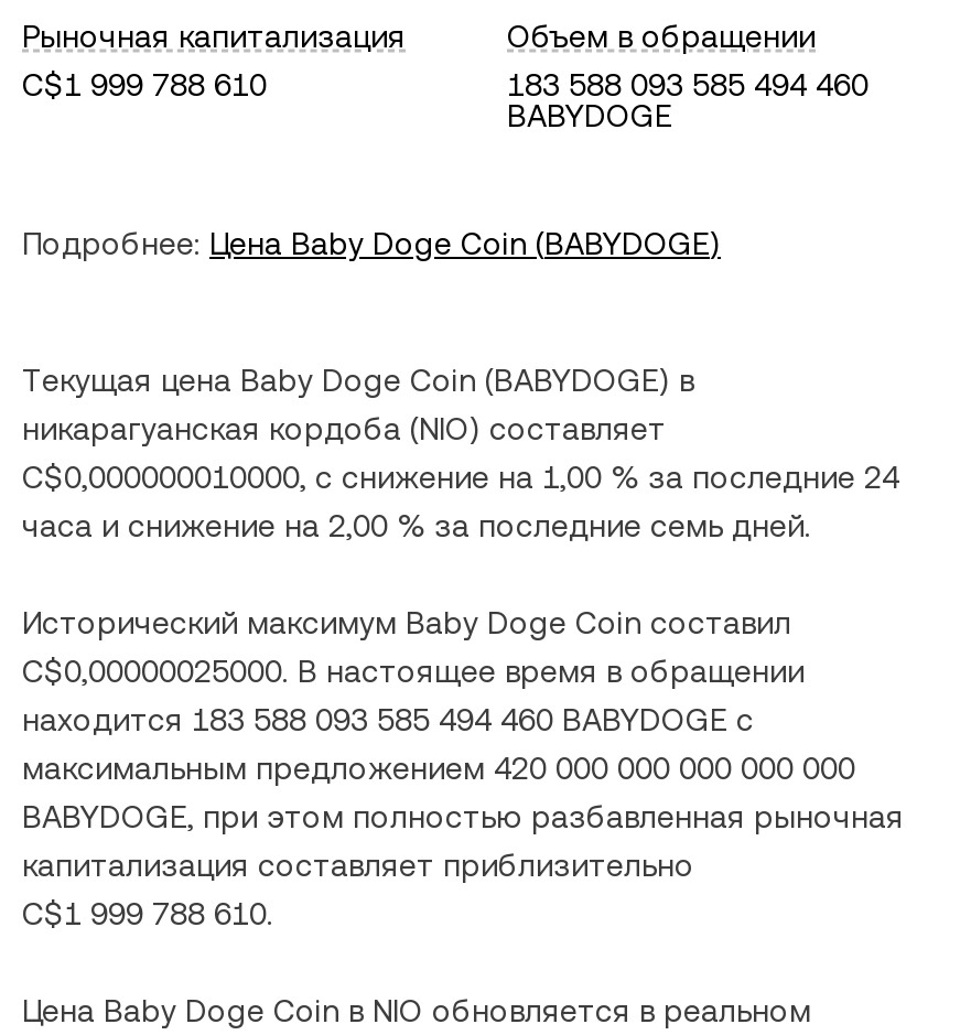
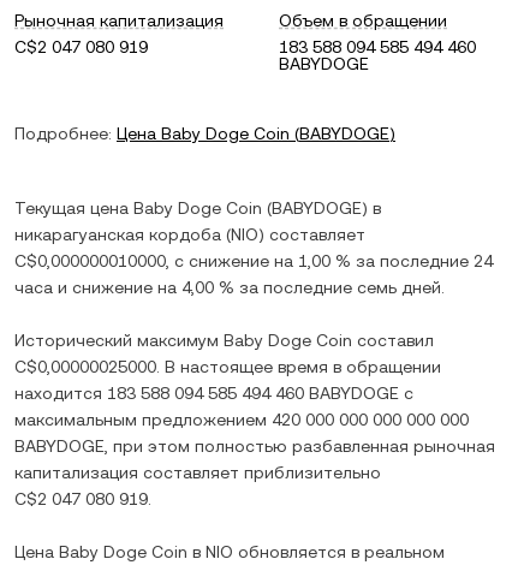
[22,67,267,103] C$1 999 788 610 -> [14,37,148,56] C$2 047 080 919
[507,67,868,103] 183 588 093 585 494 460 -> [279,37,476,56] 183 588 094 585 494 460
[22,508,811,543] часа и снижение на 2,00 % за последние семь дней. -> [14,278,445,297] часа и снижение на 4,00 % за последние семь дней.
[22,702,754,737] находится 183 588 093 585 494 460 BABYDOGE с -> [14,383,413,403] находится 183 588 094 585 494 460 BABYDOGE с
[22,896,273,931] C$1 999 788 610. -> [14,489,151,508] C$2 047 080 919.

